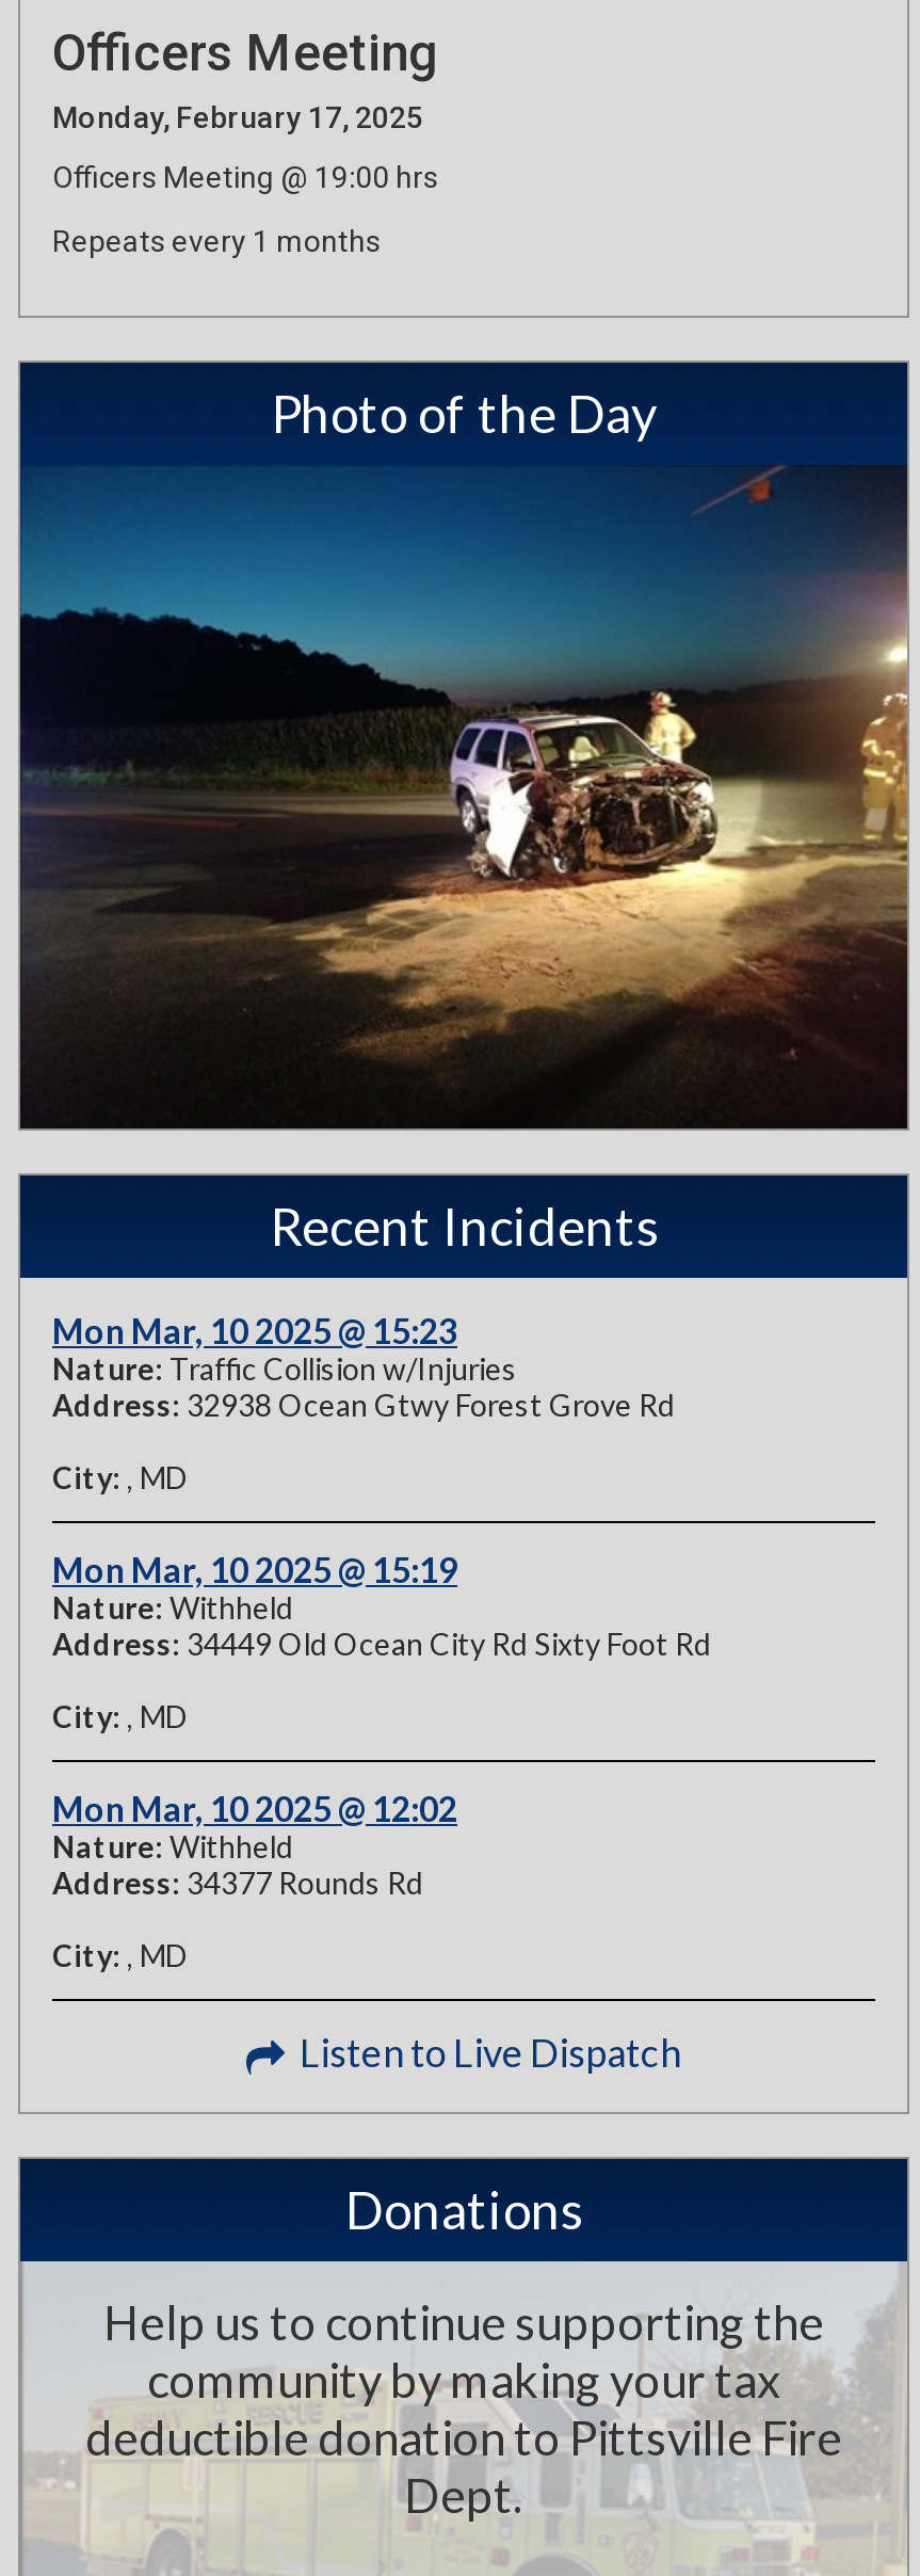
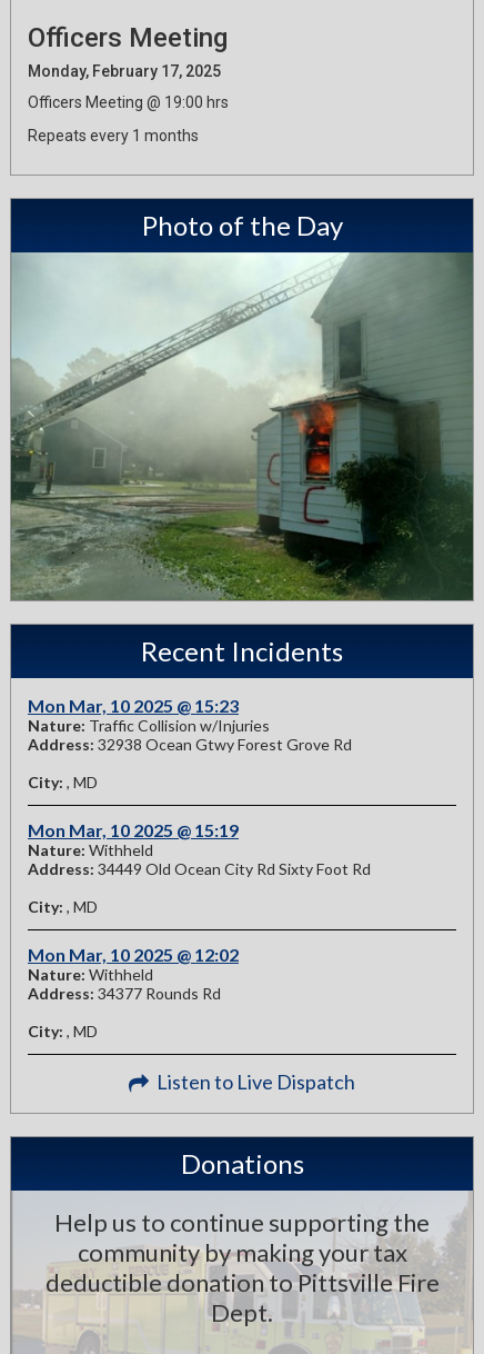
[18,465,909,1131] [image] -> [10,251,474,601] [image]

